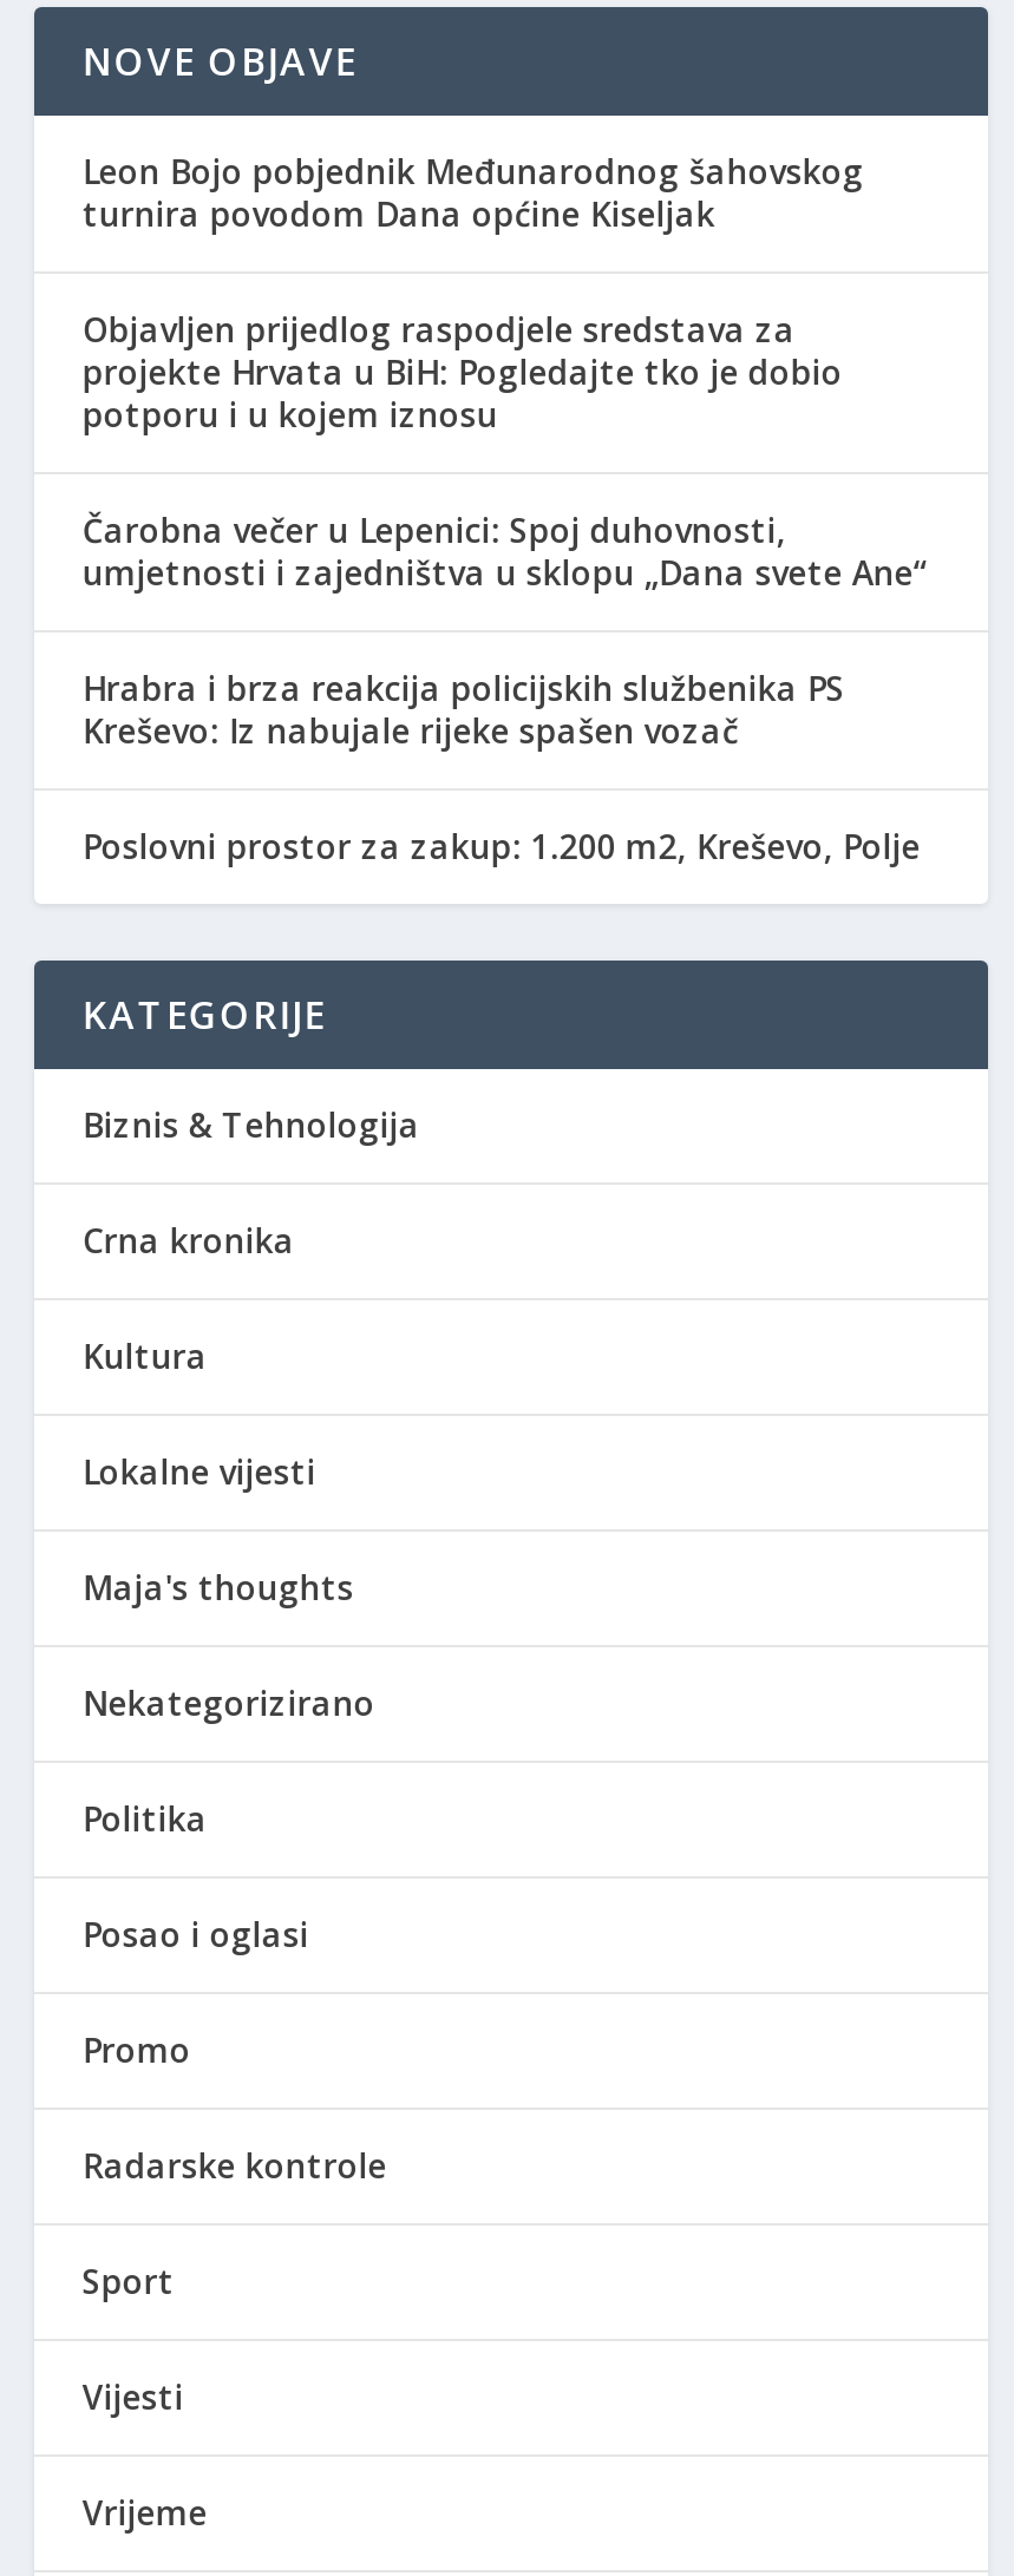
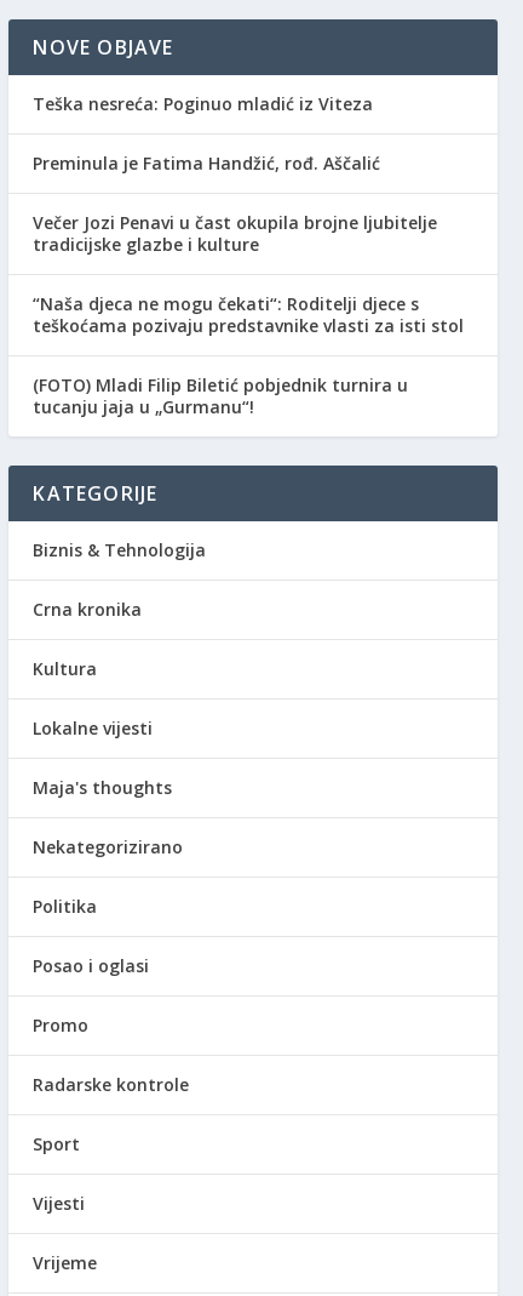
[82,148,864,236] Leon Bojo pobjednik Međunarodnog šahovskog | turnira povodom Dana općine Kiseljak -> [33,92,373,115] Teška nesreća: Poginuo mladić iz Viteza
[82,307,843,436] Objavljen prijedlog raspodjele sredstava za | projekte Hrvata u BiH: Pogledajte tko je dobio | potporu i u kojem iznosu -> [33,151,381,174] Preminula je Fatima Handžić, rođ. Aščalić
[82,507,928,594] Čarobna večer u Lepenici: Spoj duhovnosti, | umjetnosti i zajedništva u sklopu „Dana svete Ane“ -> [33,211,438,256] Večer Jozi Penavi u čast okupila brojne ljubitelje | tradicijske glazbe i kulture
[82,665,845,753] Hrabra i brza reakcija policijskih službenika PS | Kreševo: Iz nabujale rijeke spašen vozač -> [33,292,464,337] “Naša djeca ne mogu čekati“: Roditelji djece s | teškoćama pozivaju predstavnike vlasti za isti stol
[82,823,921,868] Poslovni prostor za zakup: 1.200 m2, Kreševo, Polje -> [33,373,408,418] (FOTO) Mladi Filip Biletić pobjednik turnira u | tucanju jaja u „Gurmanu“!

